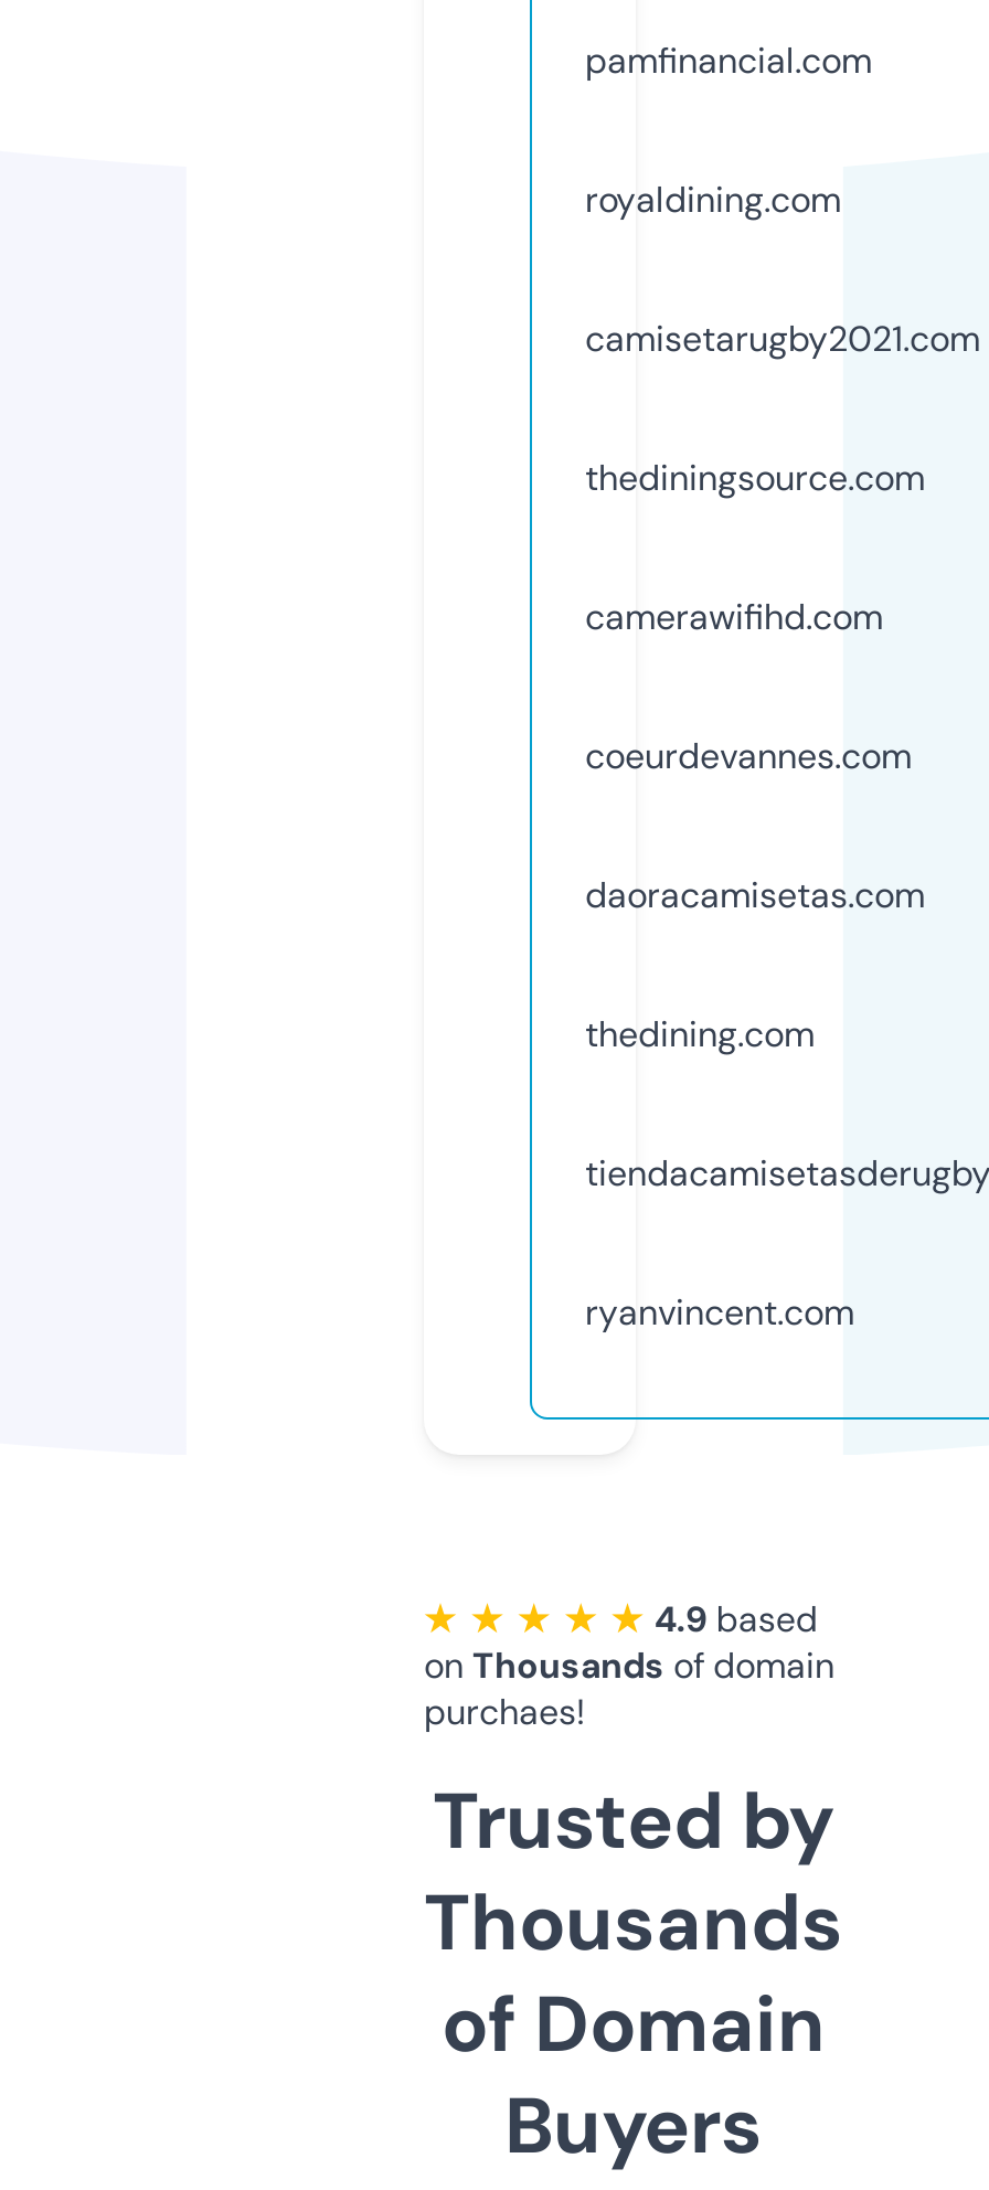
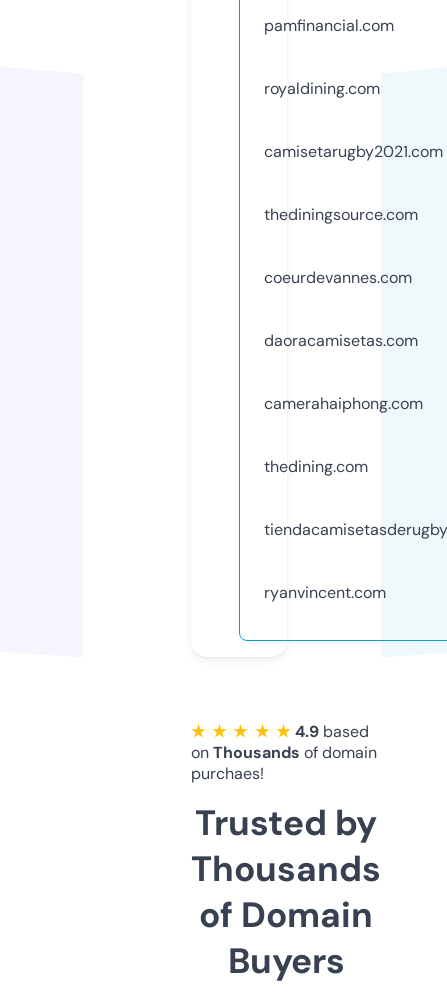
[585,593,883,640] camerawifihd.com -> none
moved [585,733,925,918] -> [264,267,418,351]: coeurdevannes.com | daoracamisetas.com
none -> [264,393,423,414] camerahaiphong.com

